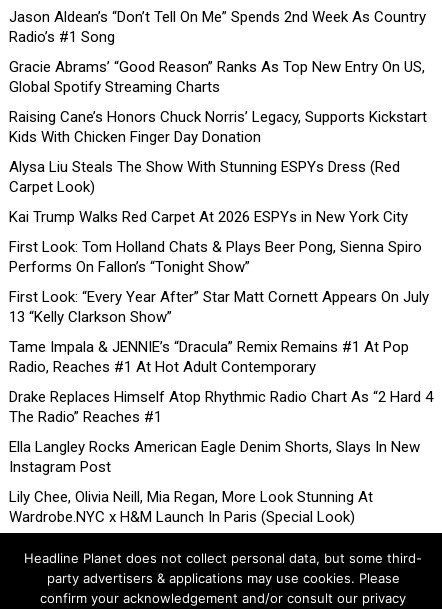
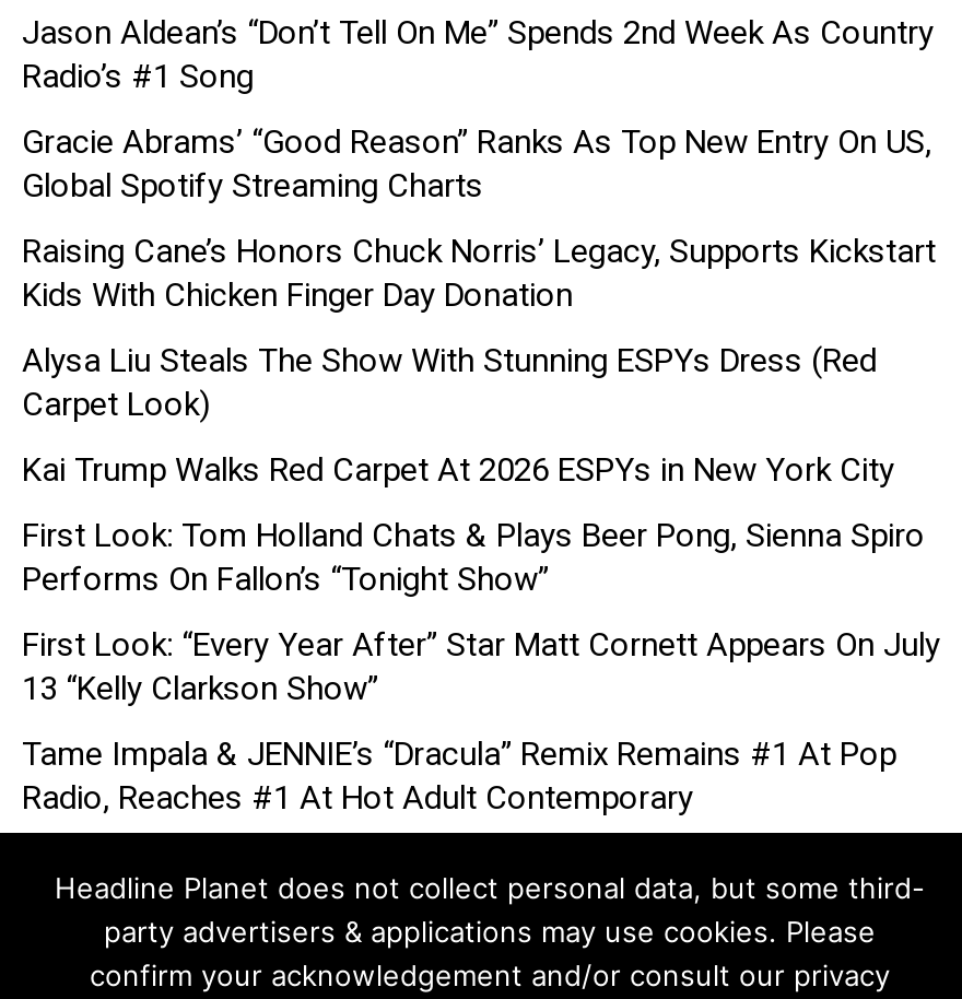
[9,388,433,526] Drake Replaces Himself Atop Rhythmic Radio Chart As “2 Hard 4 | The Radio” Reaches #1 | Ella Langley Rocks American Eagle Denim Shorts, Slays In New | Instagram Post | Lily Chee, Olivia Neill, Mia Regan, More Look Stunning At | Wardrobe.NYC x H&M Launch In Paris (Special Look) -> none

